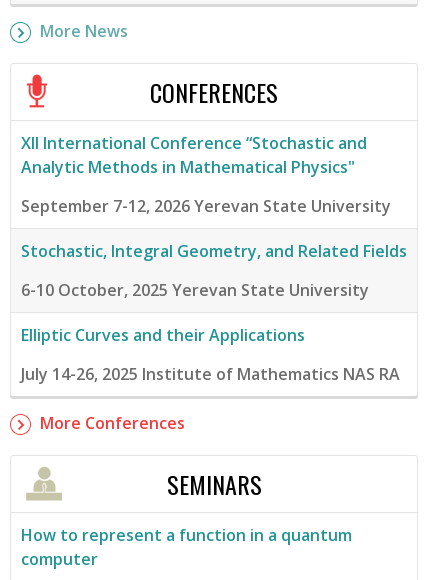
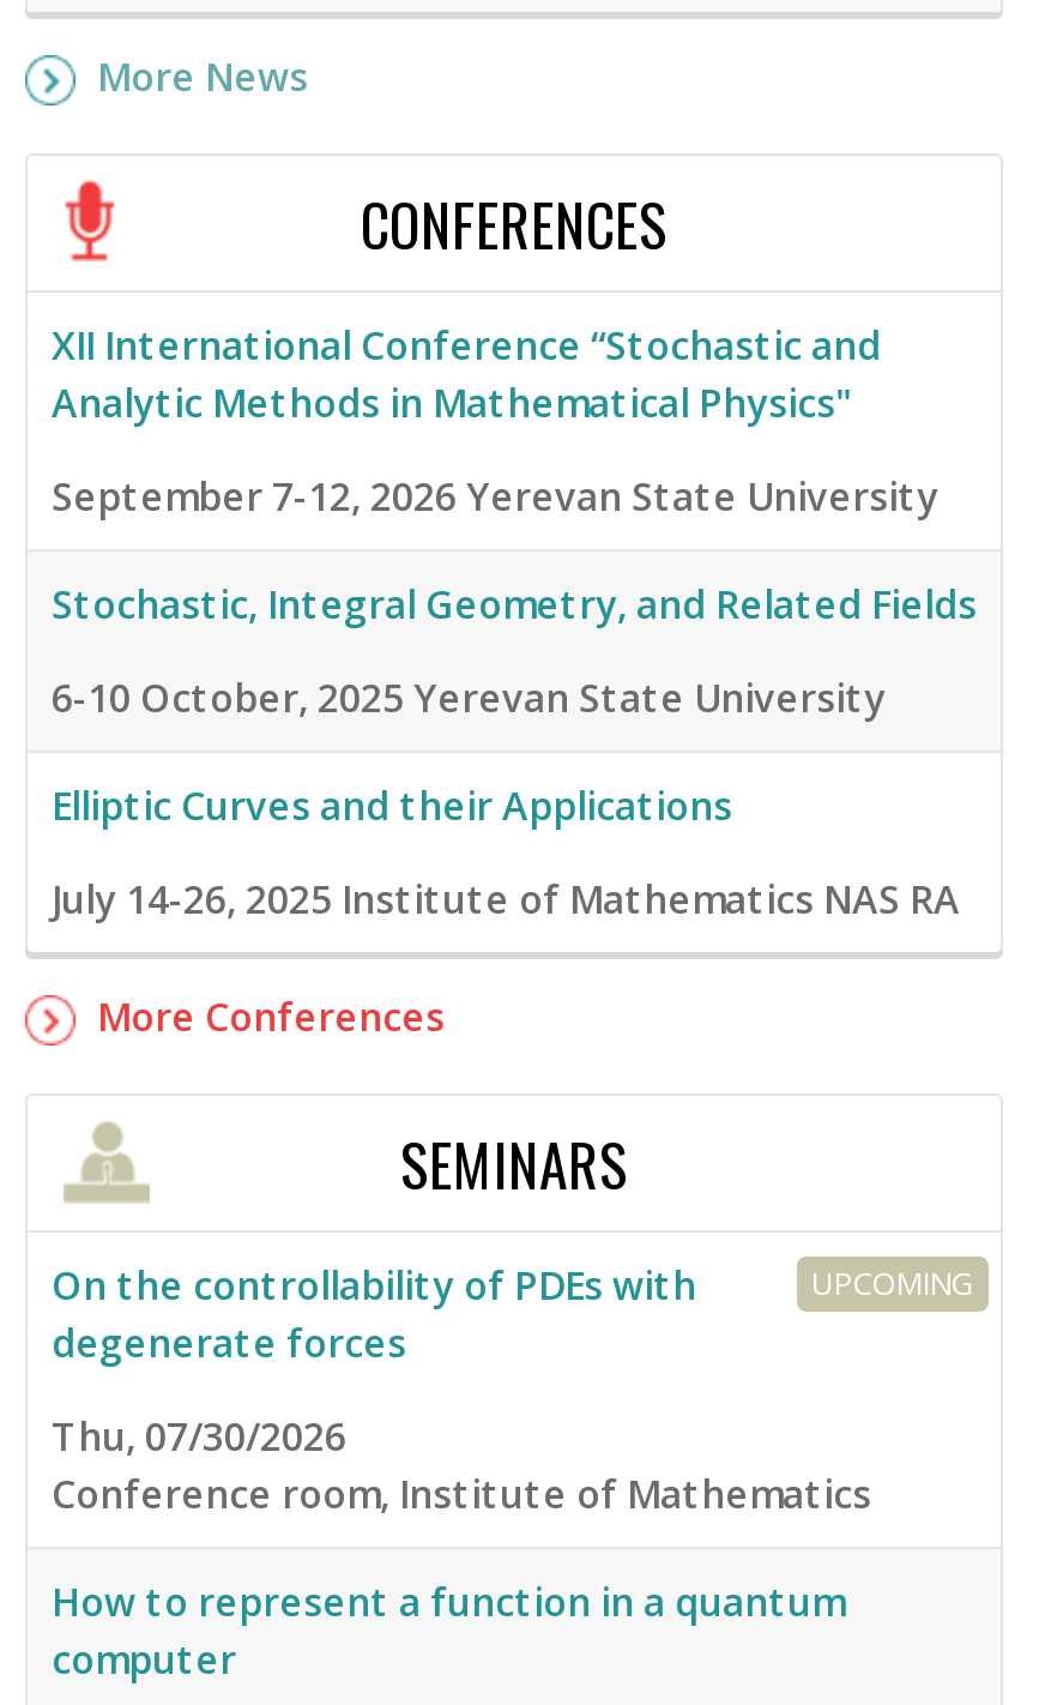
none -> [52,1259,974,1521] UPCOMING | On the controllability of PDEs with | degenerate forces | Thu, 07/30/2026 | Conference room, Institute of Mathematics

